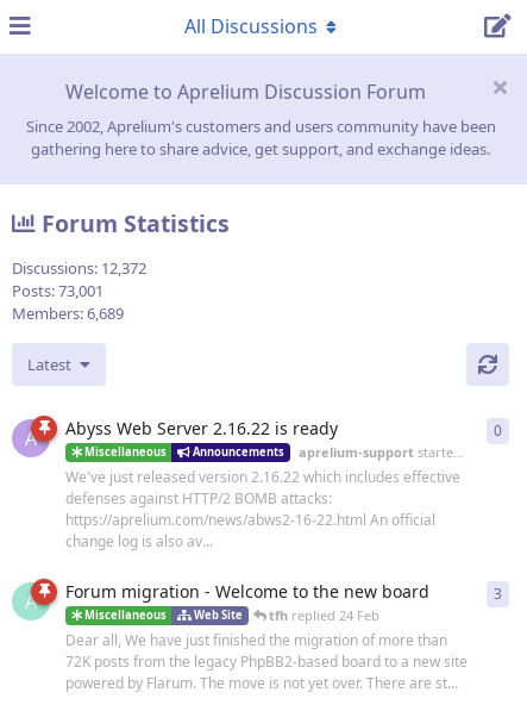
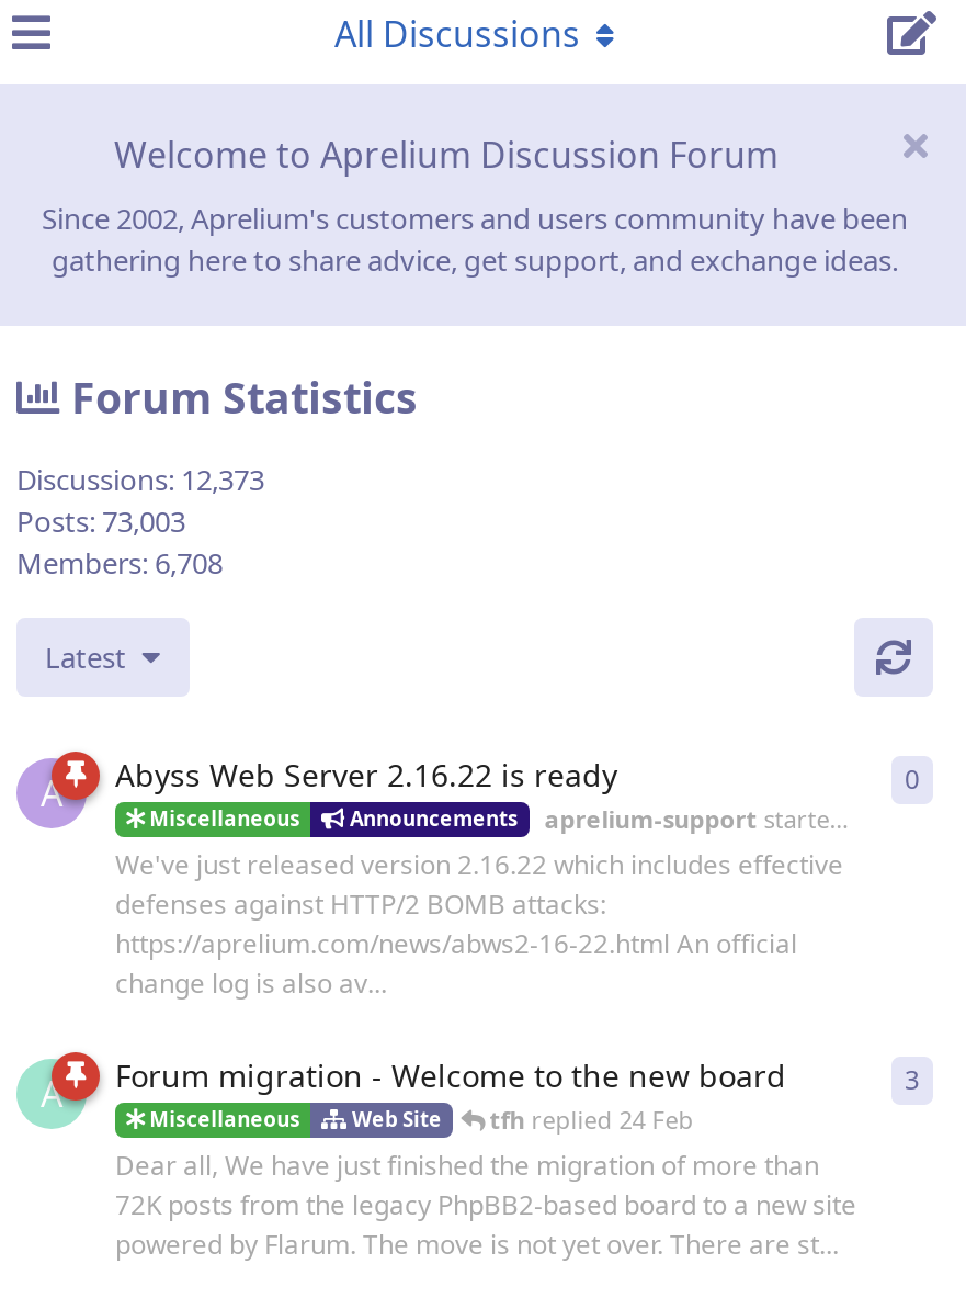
[12,257,146,279] Discussions: 12,372 -> [16,460,264,500] Discussions: 12,373
[12,280,103,302] Posts: 73,001 -> [16,502,185,541] Posts: 73,003
[12,303,124,324] Members: 6,689 -> [16,544,223,583] Members: 6,708

